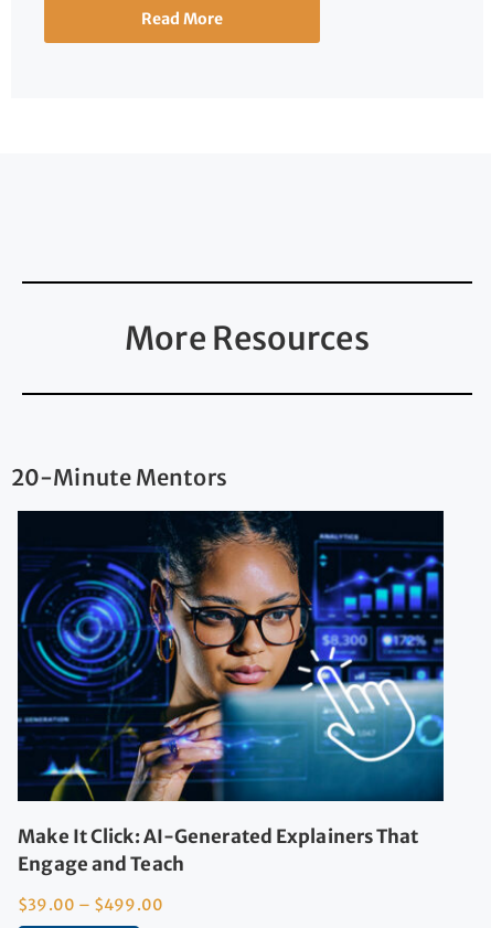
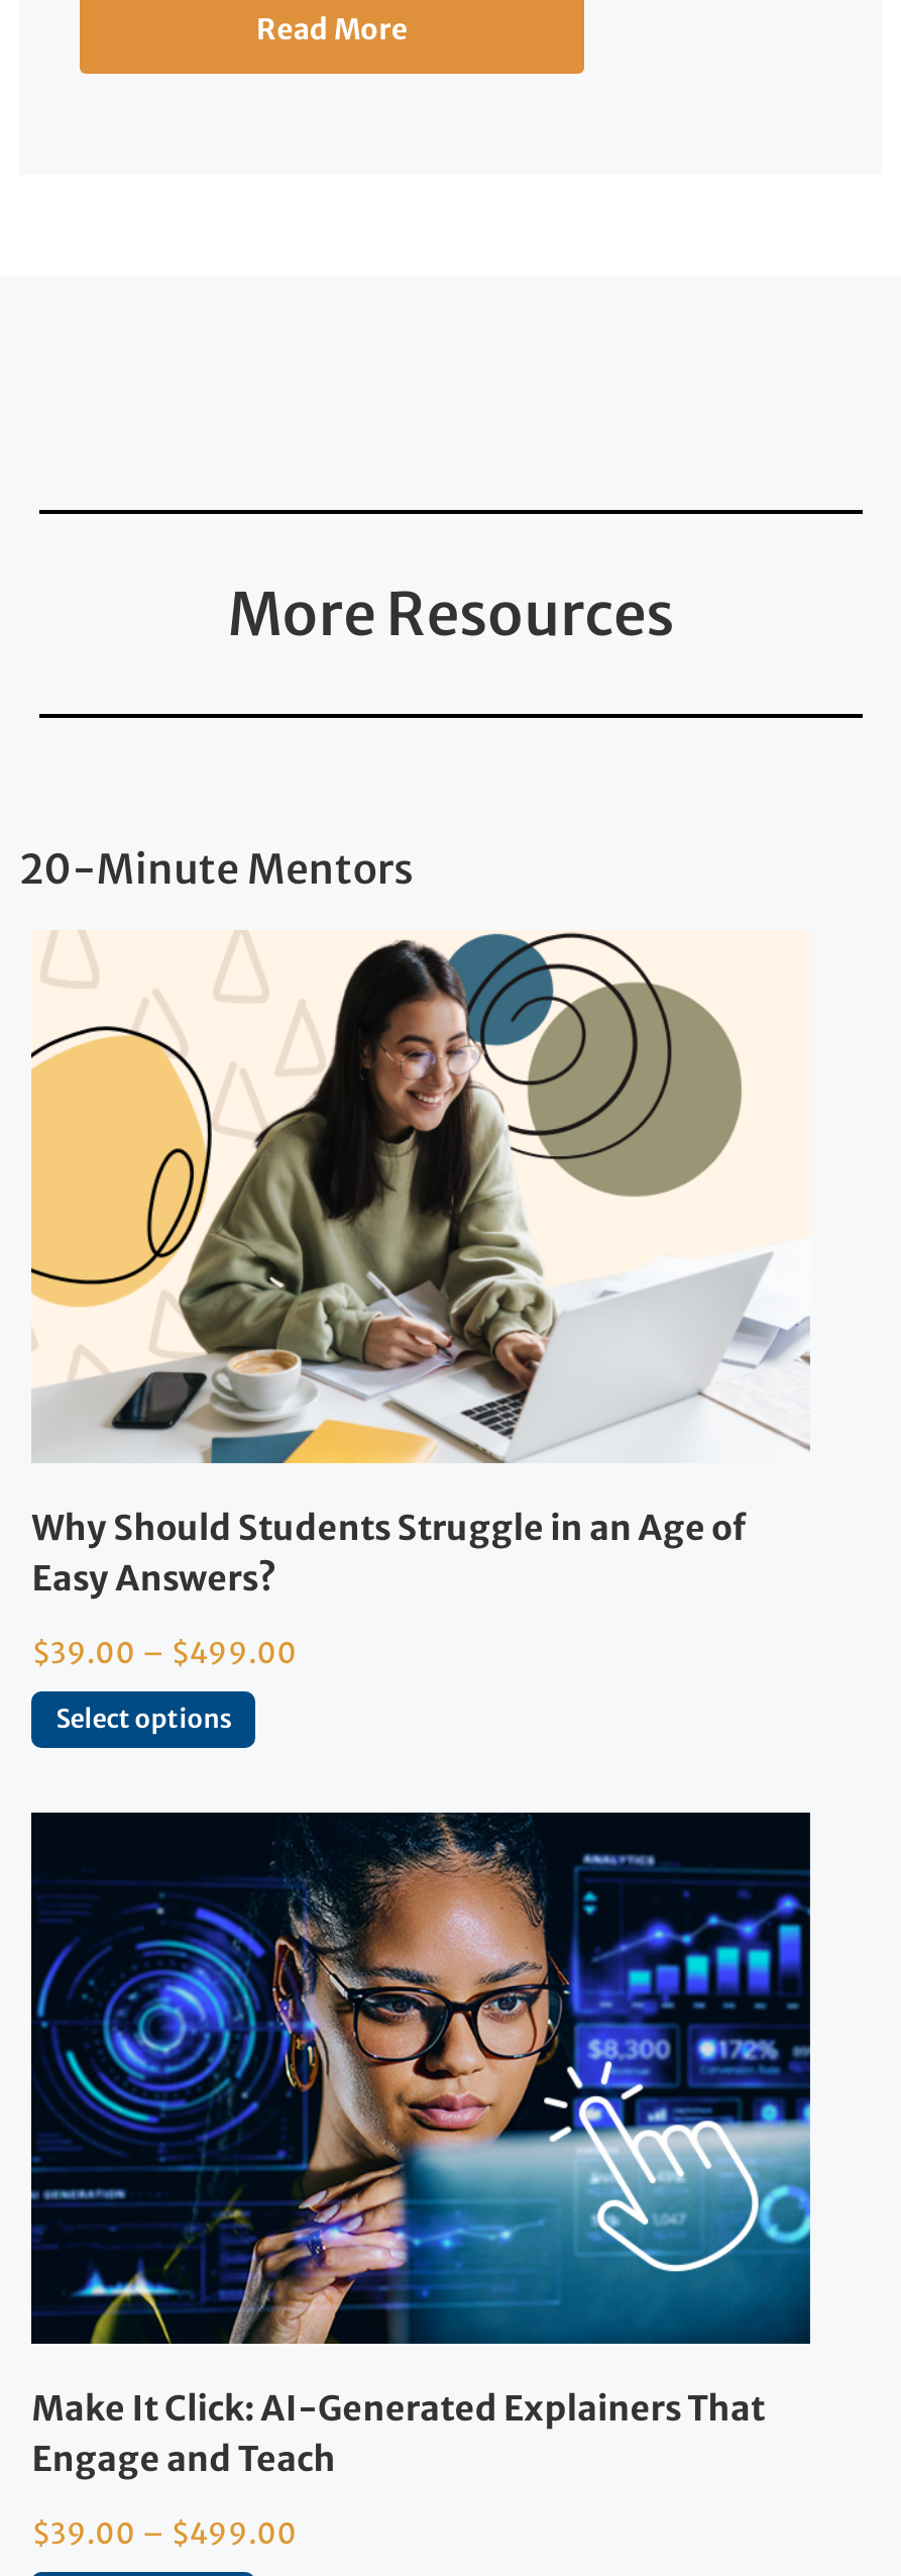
none -> [29,930,812,1733] [image] | Why Should Students Struggle in an Age of | Easy Answers? | $39.00 – $499.00 | Select options

